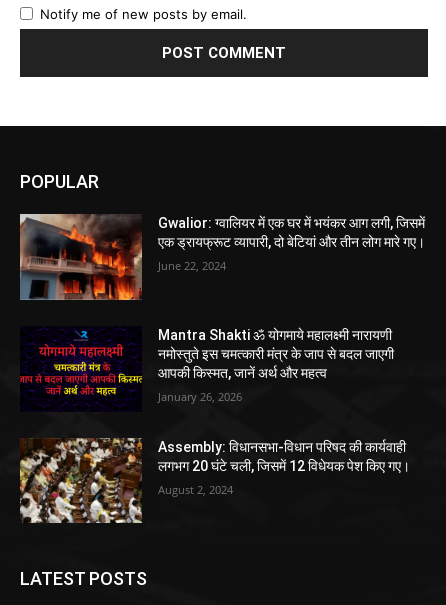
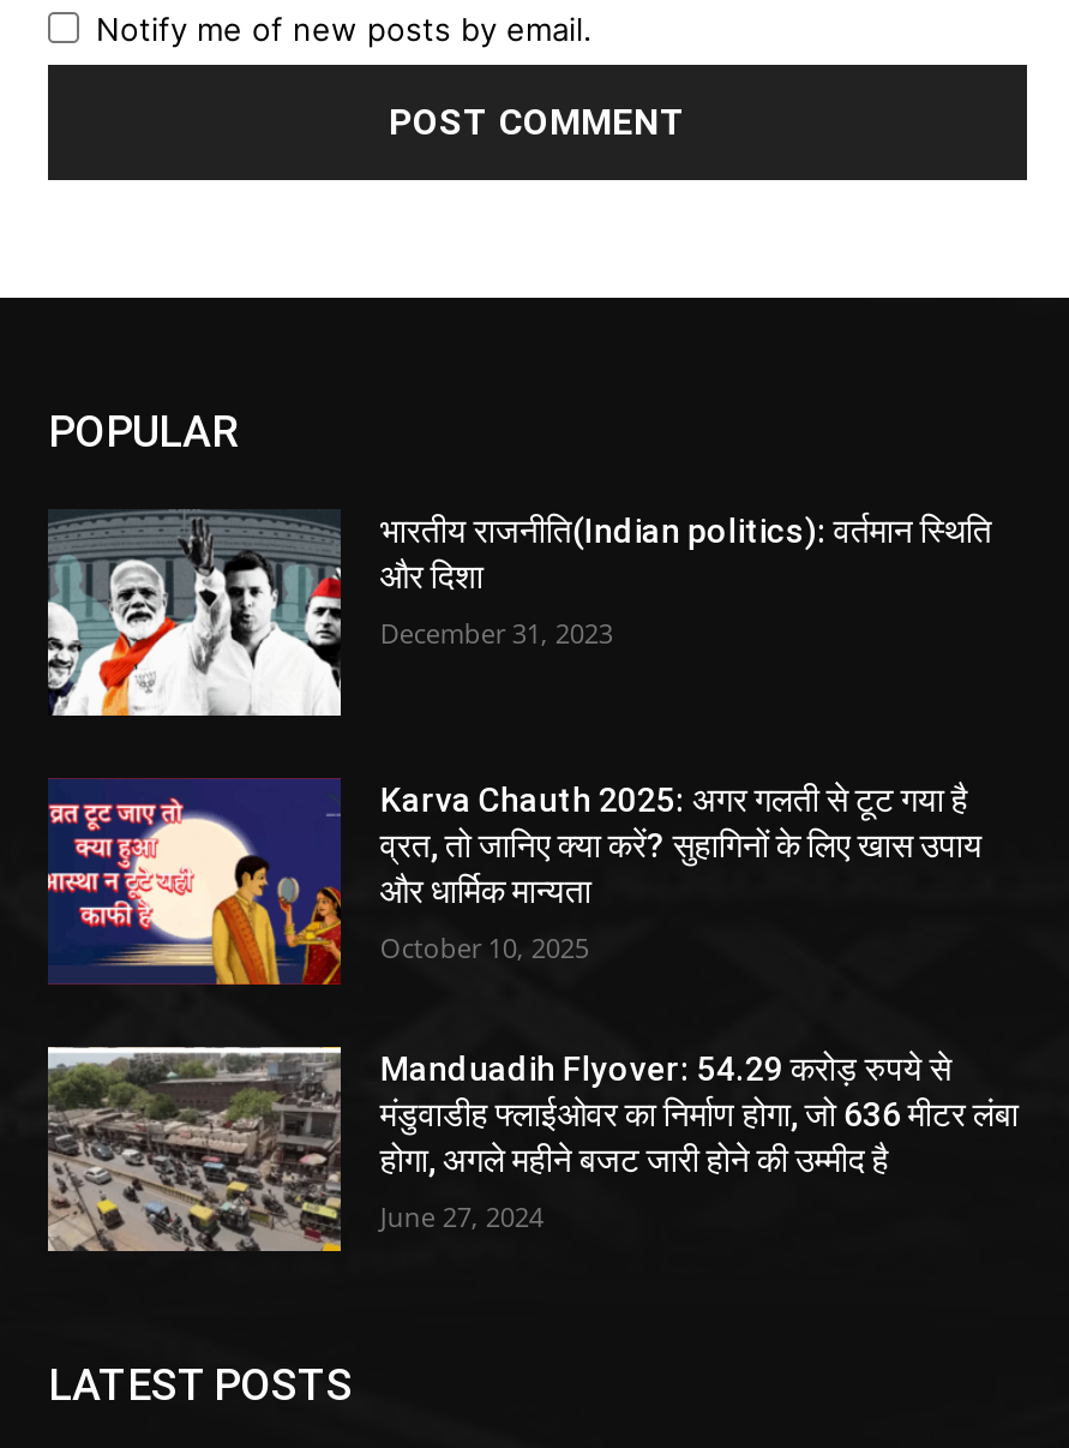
[19,213,425,301] [image] | Gwalior: ग्वालियर में एक घर में भयंकर आग लगी, जिसमें | एक ड्रायफ्रूट व्यापारी, दो बेटियां और तीन लोग मारे गए। -> [46,509,992,718] [image] | भारतीय राजनीति(Indian politics): वर्तमान स्थिति | और दिशा
[158,258,226,273] June 22, 2024 -> [380,615,613,651] December 31, 2023
[20,326,394,412] [image] | Mantra Shakti ॐ योगमाये महालक्ष्मी नारायणी | नमोस्तुते इस चमत्कारी मंत्र के जाप से बदल जाएगी | आपकी किस्मत, जानें अर्थ और महत्व -> [46,778,982,987] [image] | Karva Chauth 2025: अगर गलती से टूट गया है | व्रत, तो जानिए क्या करें? सुहागिनों के लिए खास उपाय | और धार्मिक मान्यता
[158,389,242,404] January 26, 2026 -> [380,929,589,965] October 10, 2025
[19,438,410,524] [image] | Assembly: विधानसभा-विधान परिषद की कार्यवाही | लगभग 20 घंटे चली, जिसमें 12 विधेयक पेश किए गए। -> [46,1045,1018,1253] [image] | Manduadih Flyover: 54.29 करोड़ रुपये से | मंडुवाडीह फ्लाईओवर का निर्माण होगा, जो 636 मीटर लंबा | होगा, अगले महीने बजट जारी होने की उम्मीद है
[158,482,233,497] August 2, 2024 -> [380,1198,543,1234] June 27, 2024

